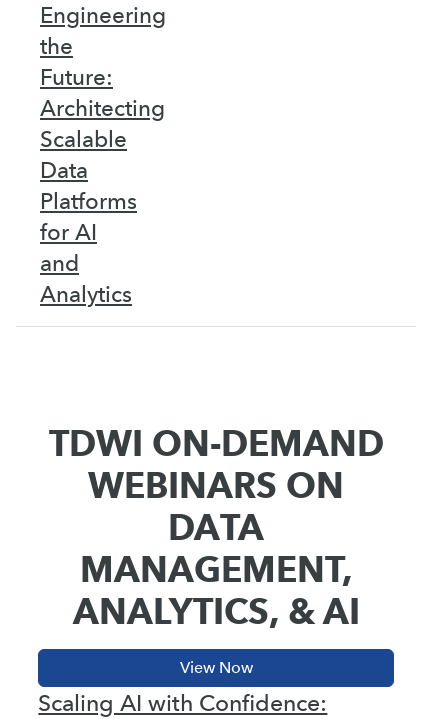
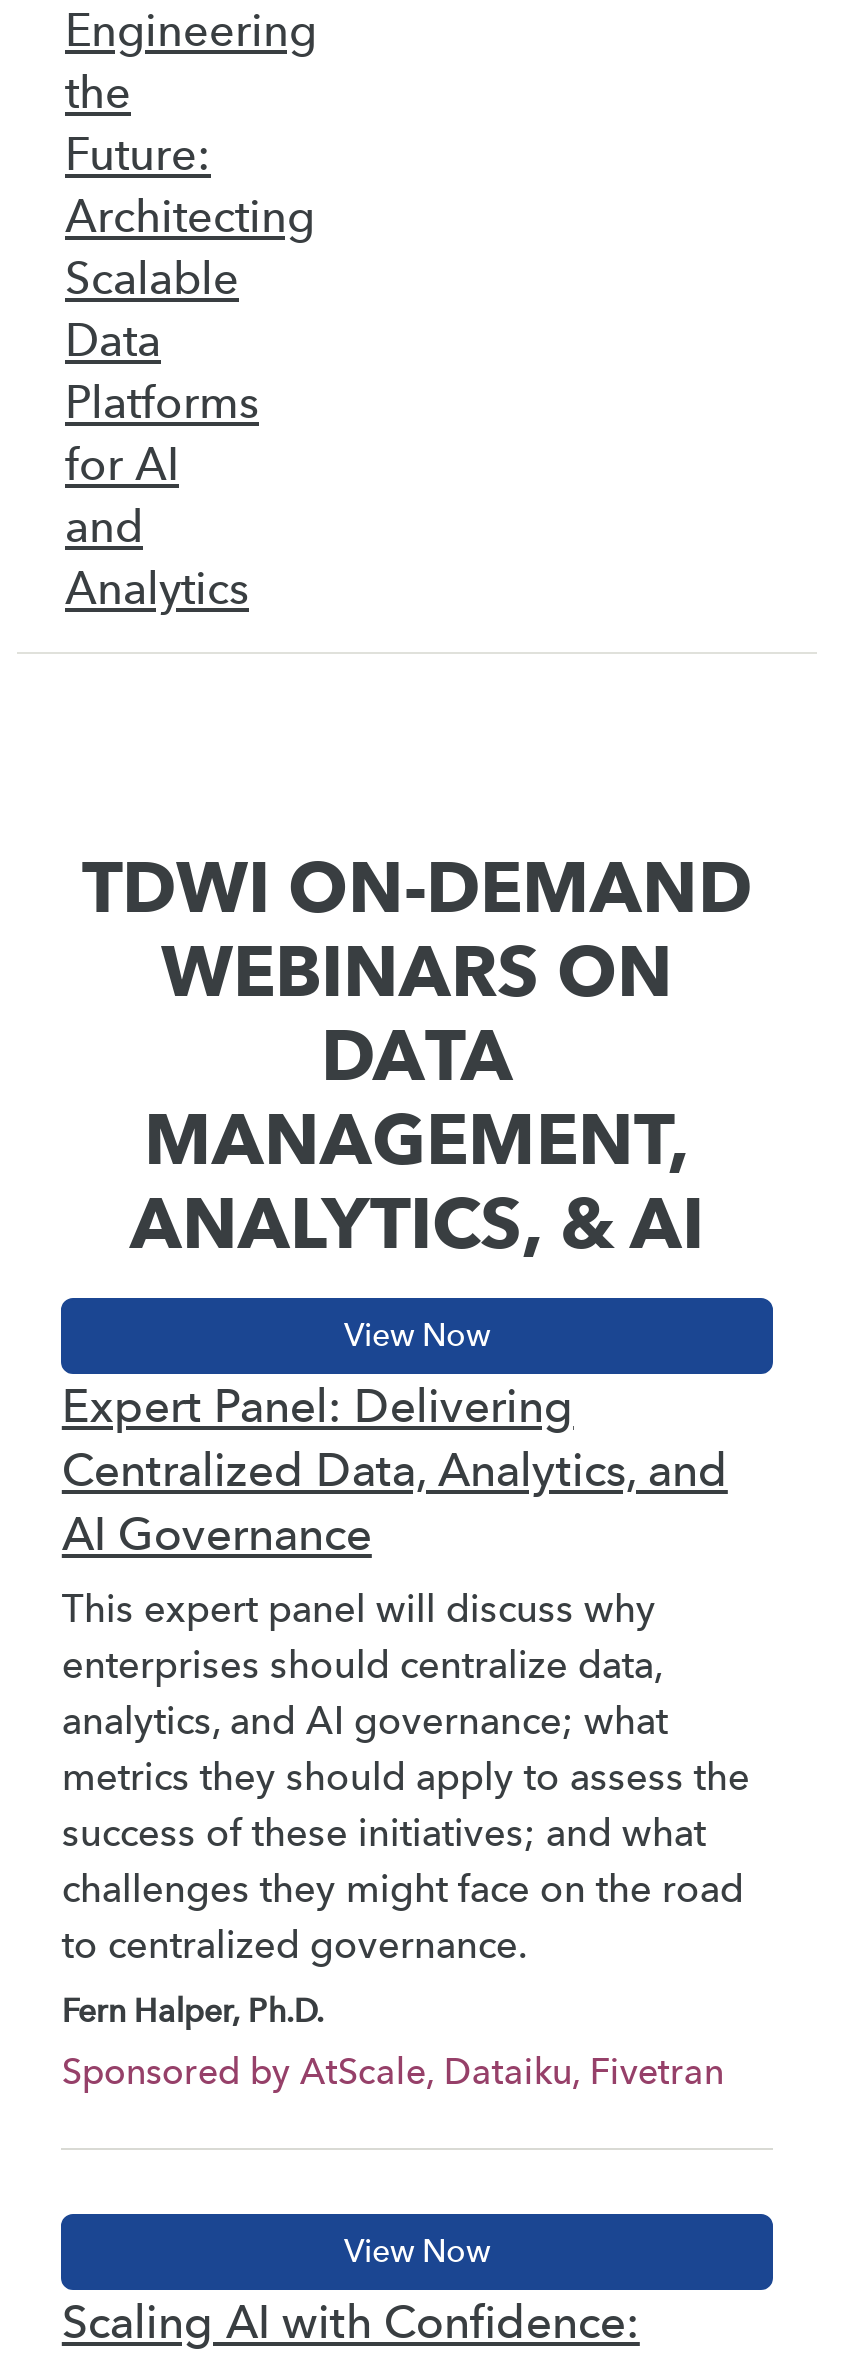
none -> [62,1377,750,2094] Expert Panel: Delivering | Centralized Data, Analytics, and | AI Governance | This expert panel will discuss why | enterprises should centralize data, | analytics, and AI governance; what | metrics they should apply to assess the | success of these initiatives; and what | challenges they might face on the road | to centralized governance. | Fern Halper, Ph.D. | Sponsored by AtScale, Dataiku, Fivetran

